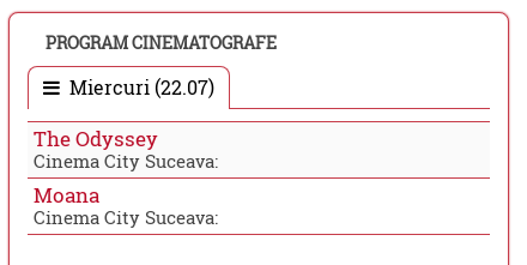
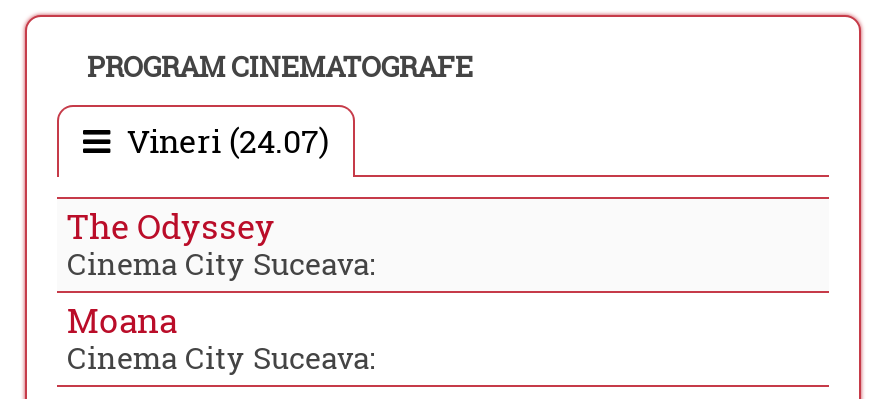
[65,75,214,100] Miercuri (22.07) -> [119,120,329,162] Vineri (24.07)

